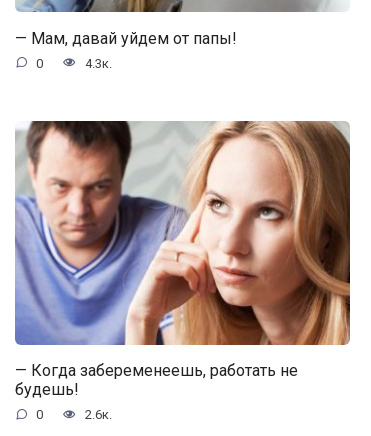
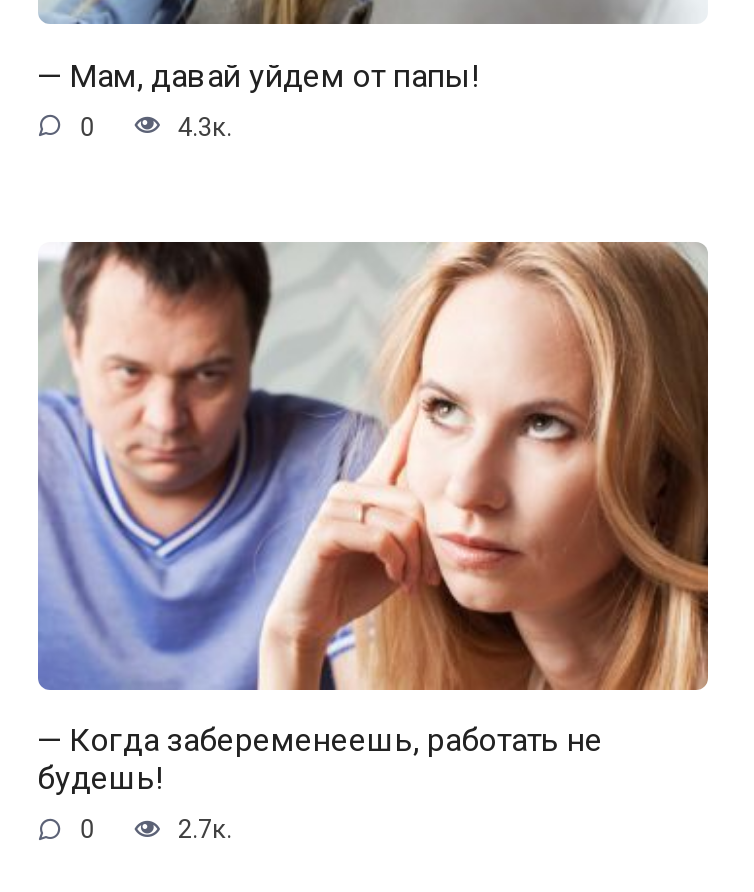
[85,407,112,422] 2.6к. -> [178,814,232,844] 2.7к.

